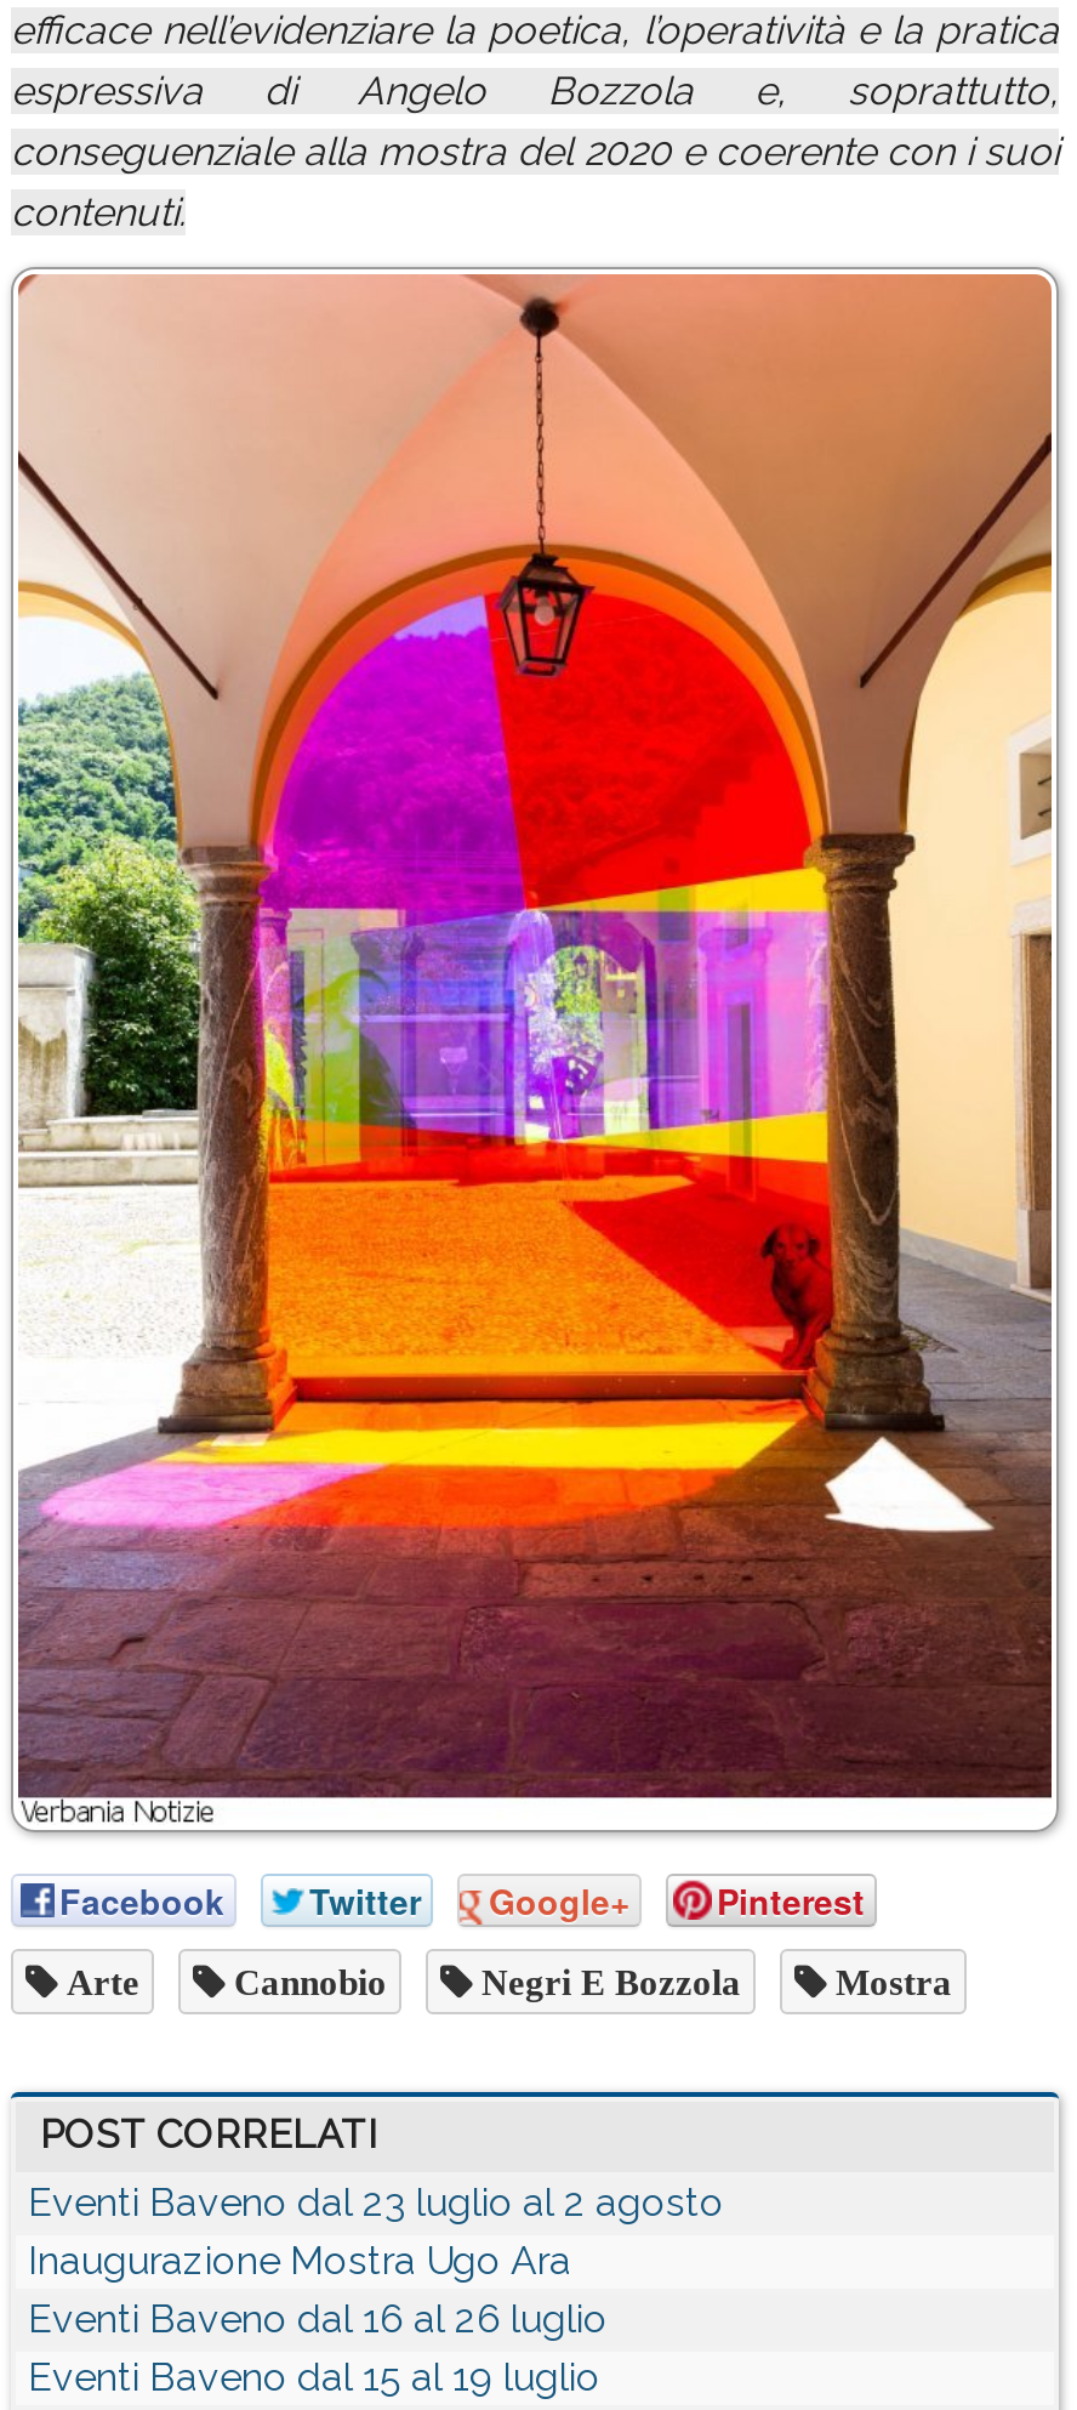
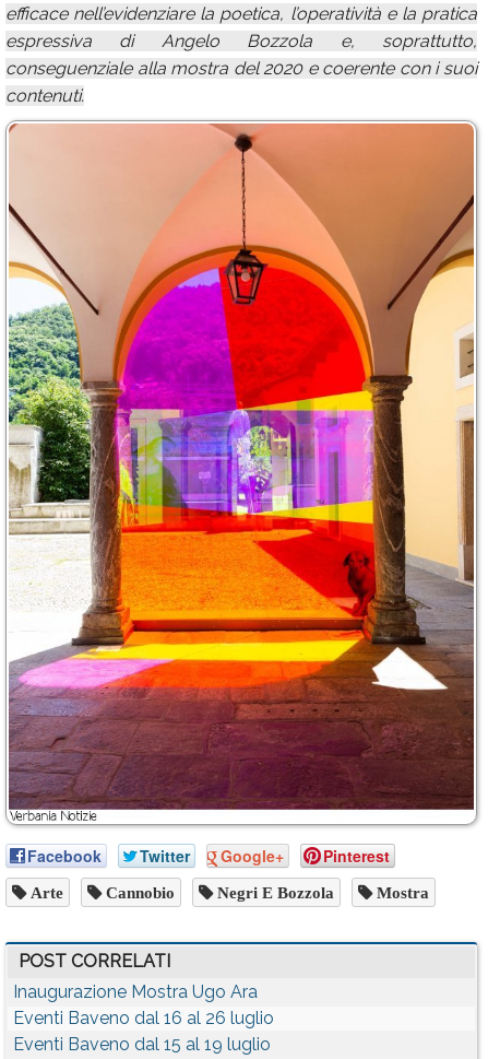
[28,2179,724,2226] Eventi Baveno dal 23 luglio al 2 agosto -> none

